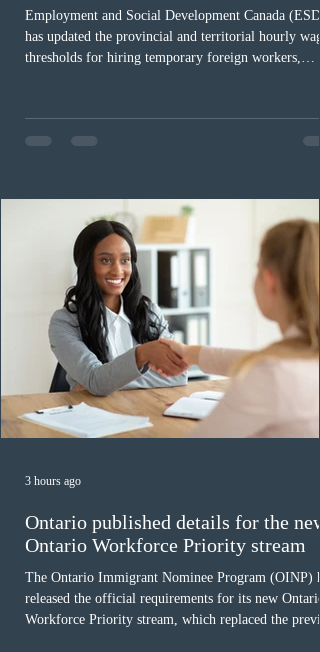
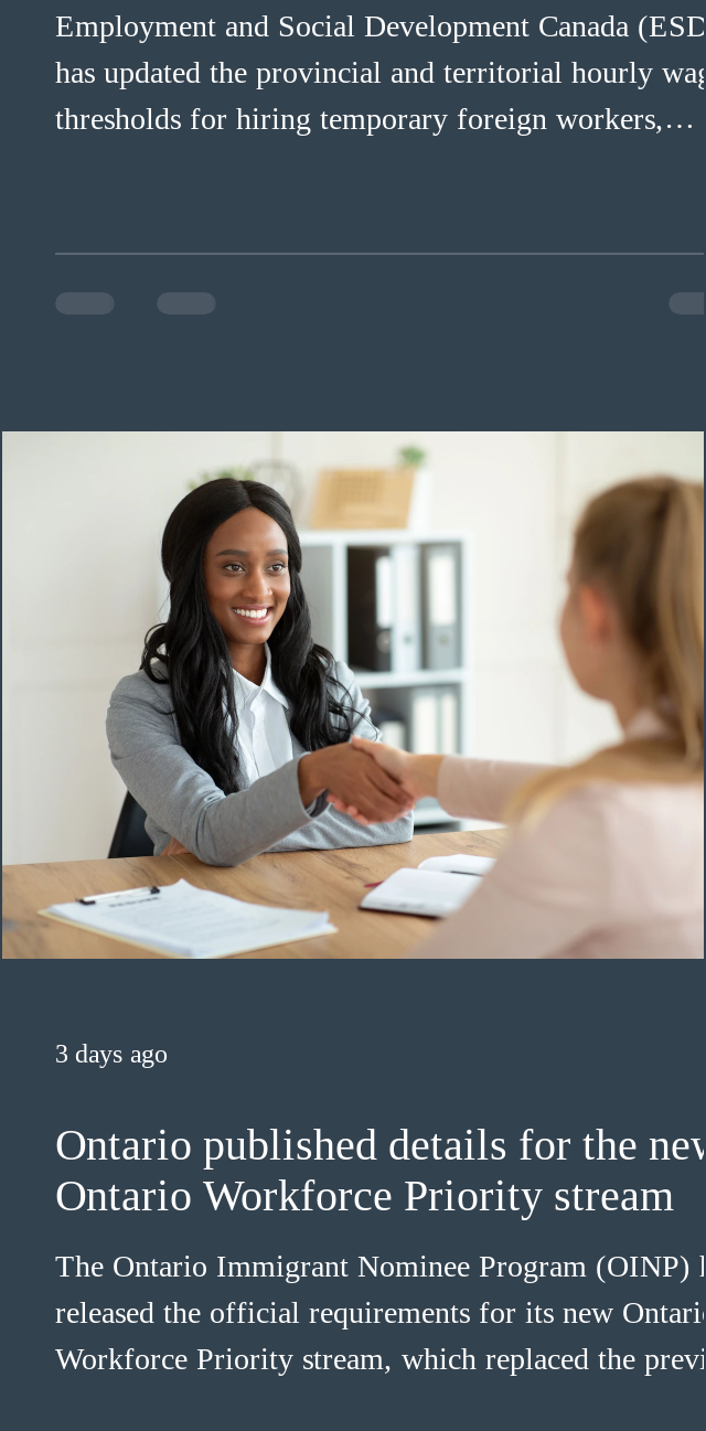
[25,474,81,488] 3 hours ago -> [55,1038,168,1069] 3 days ago

